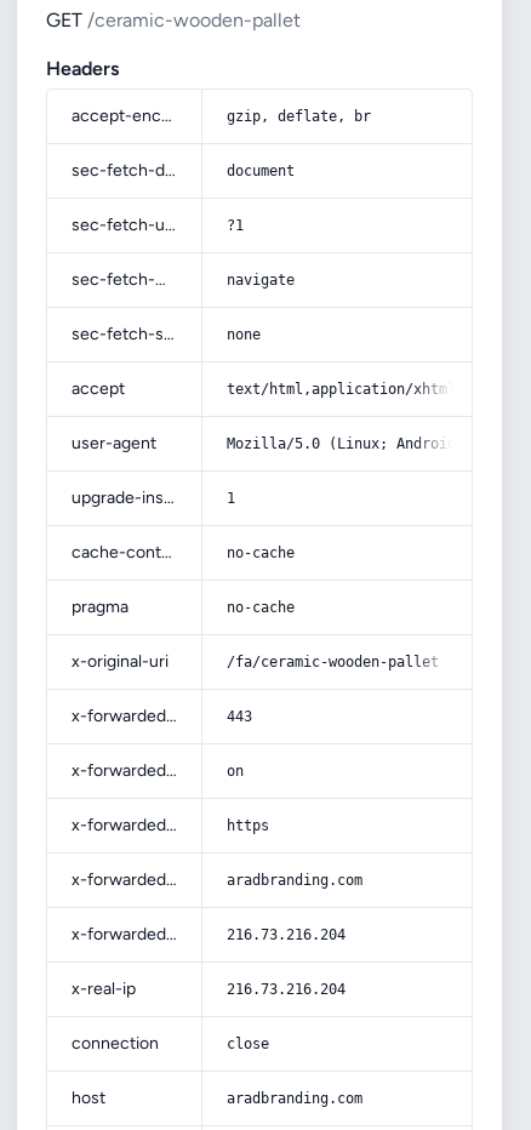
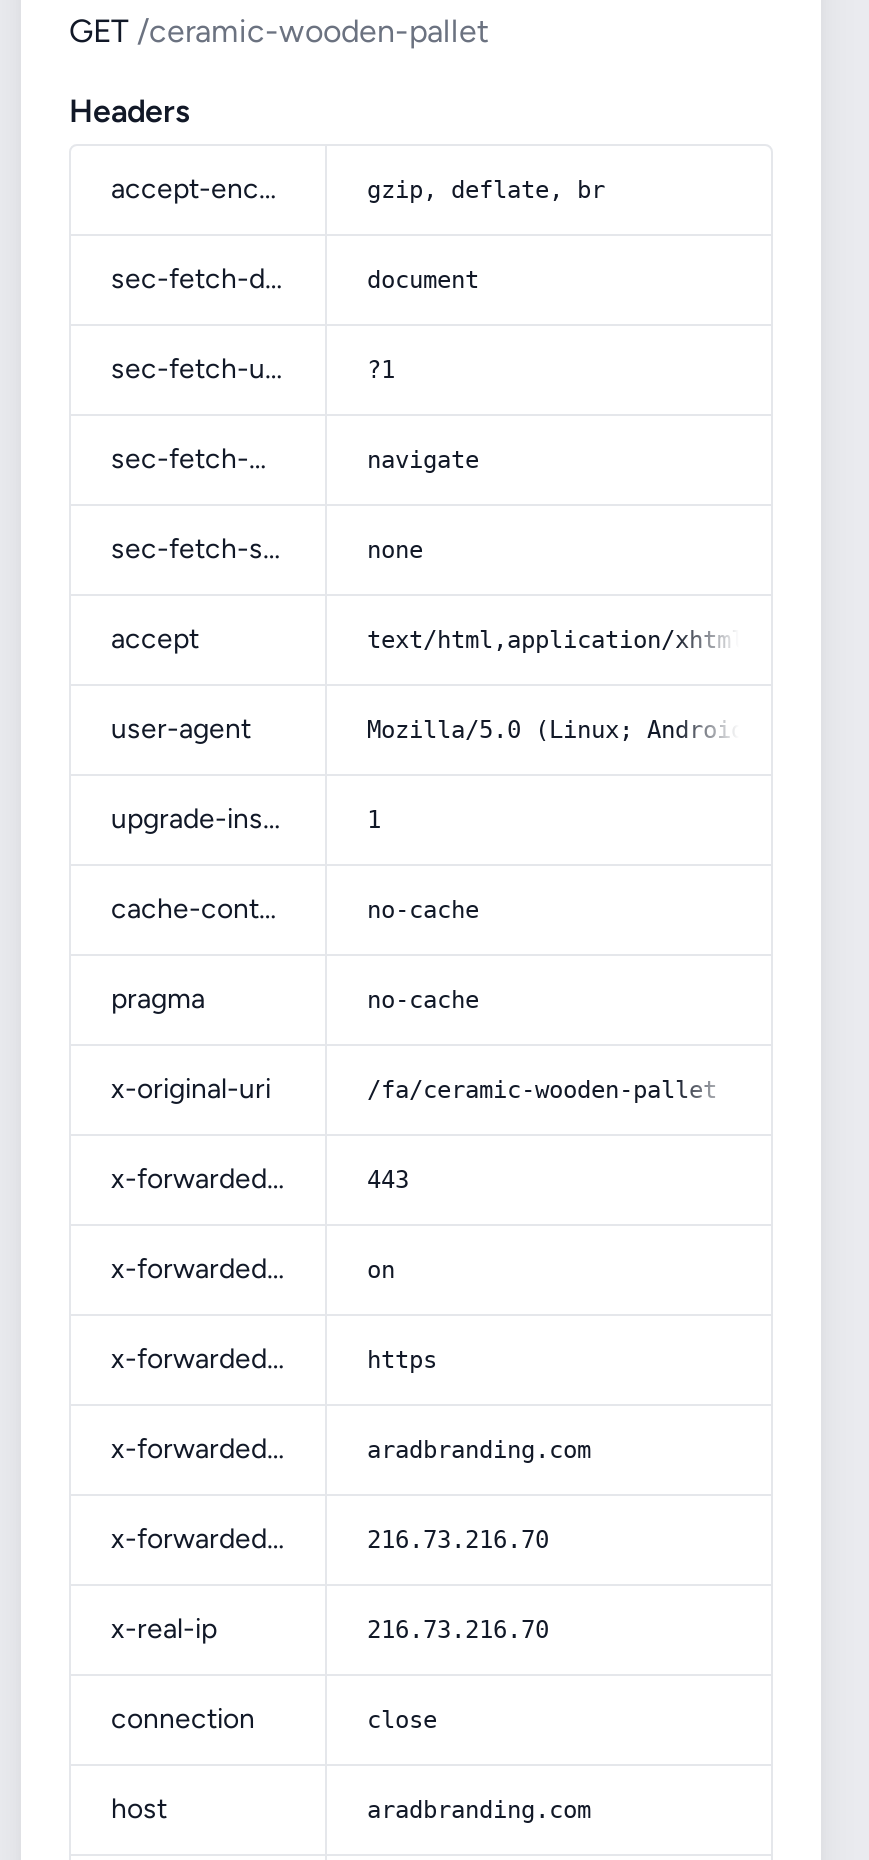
[227,926,346,943] 216.73.216.204 -> [367,1526,549,1554] 216.73.216.70
[227,981,346,998] 216.73.216.204 -> [367,1616,549,1644] 216.73.216.70

